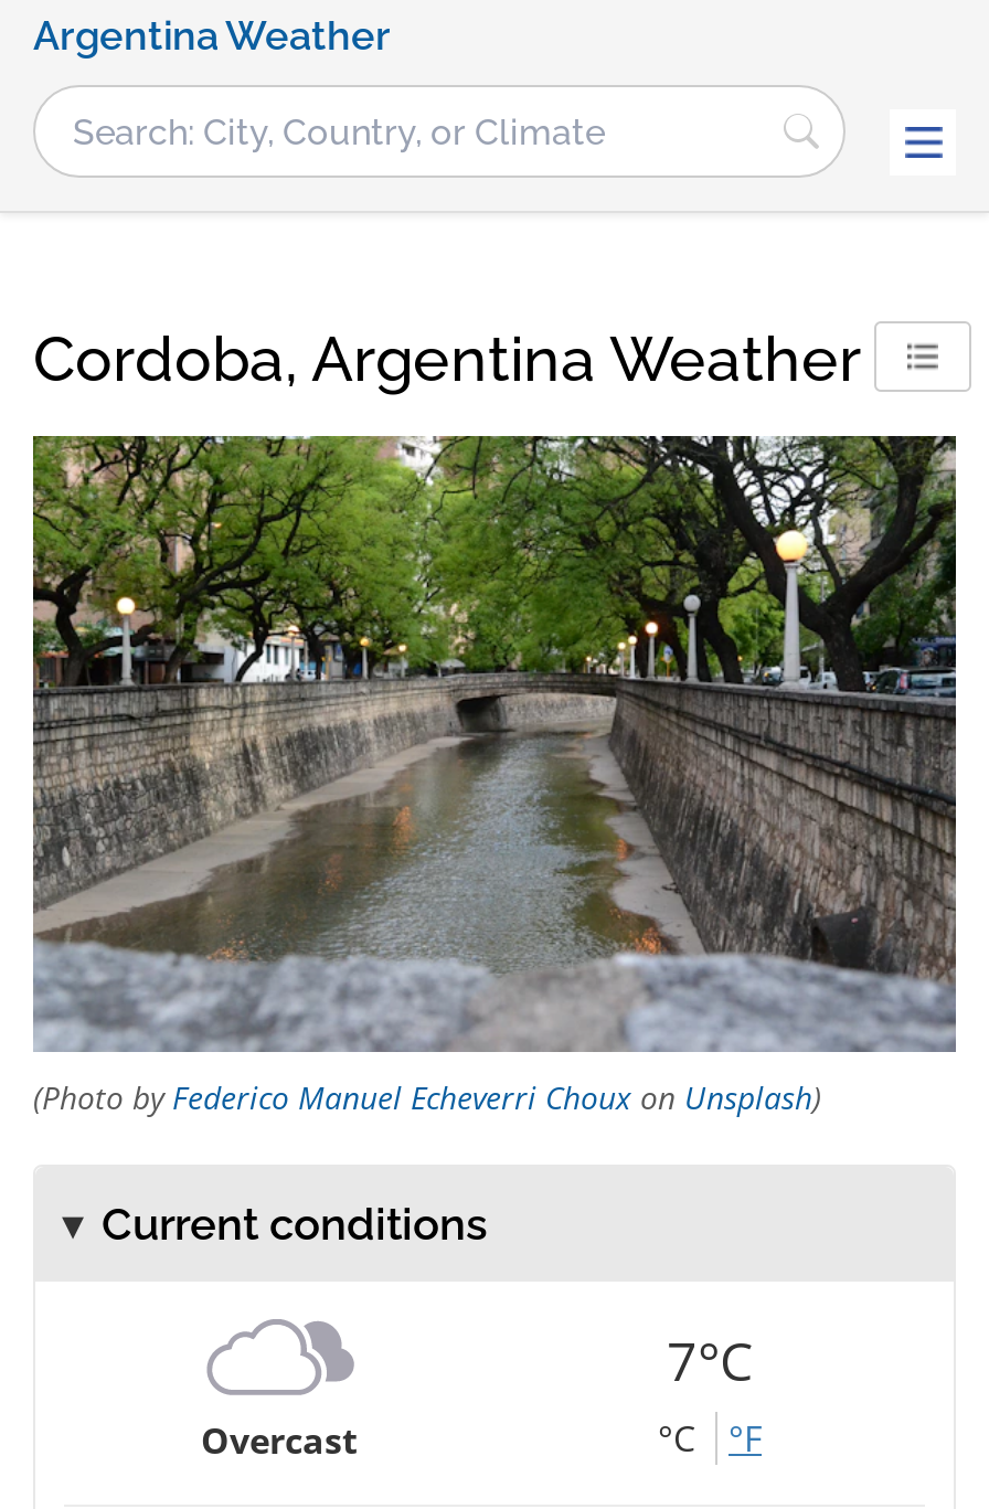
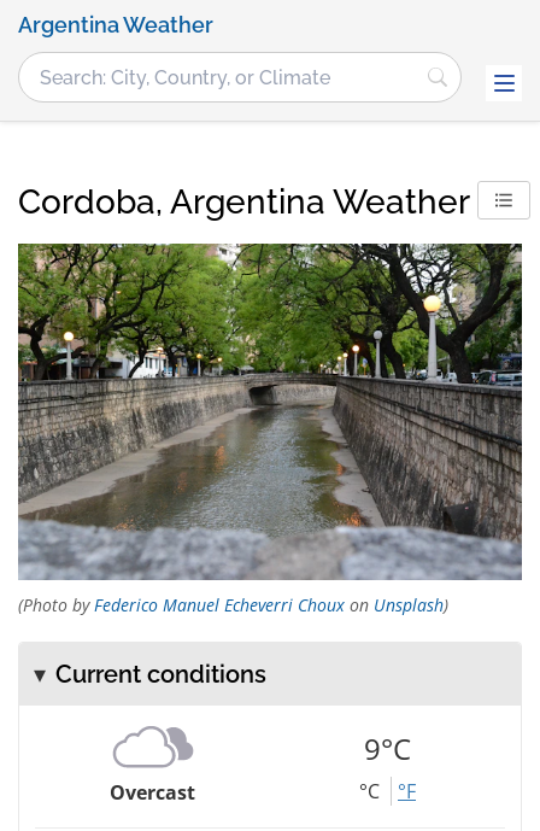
[667,1323,753,1396] 7°C -> [364,728,411,768] 9°C

